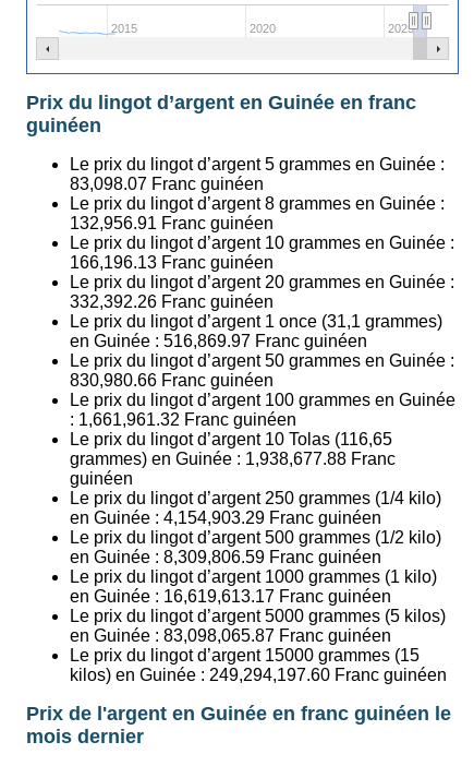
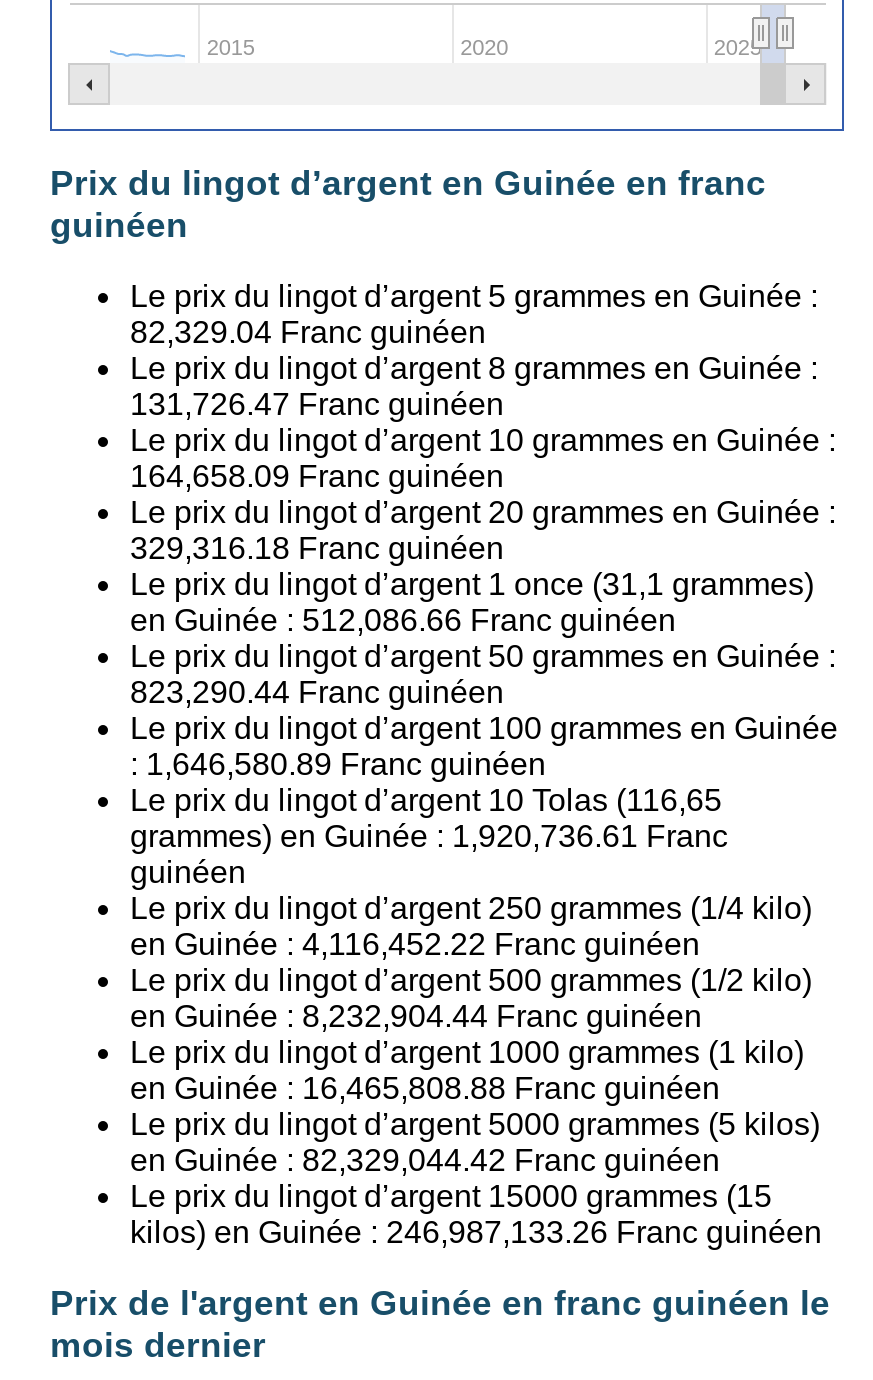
[70,174,264,193] 83,098.07 Franc guinéen -> [130,315,486,349] 82,329.04 Franc guinéen
[70,214,274,232] 132,956.91 Franc guinéen -> [130,387,504,421] 131,726.47 Franc guinéen
[70,253,274,271] 166,196.13 Franc guinéen -> [130,459,504,493] 164,658.09 Franc guinéen
[70,292,274,311] 332,392.26 Franc guinéen -> [130,531,504,565] 329,316.18 Franc guinéen
[70,331,367,350] en Guinée : 516,869.97 Franc guinéen -> [130,603,676,637] en Guinée : 512,086.66 Franc guinéen
[70,371,274,389] 830,980.66 Franc guinéen -> [130,675,504,709] 823,290.44 Franc guinéen
[70,410,296,429] : 1,661,961.32 Franc guinéen -> [130,747,546,781] : 1,646,580.89 Franc guinéen
[70,449,396,468] grammes) en Guinée : 1,938,677.88 Franc -> [130,819,728,853] grammes) en Guinée : 1,920,736.61 Franc
[70,508,381,527] en Guinée : 4,154,903.29 Franc guinéen -> [130,927,700,961] en Guinée : 4,116,452.22 Franc guinéen
[70,548,381,566] en Guinée : 8,309,806.59 Franc guinéen -> [130,999,702,1033] en Guinée : 8,232,904.44 Franc guinéen
[70,587,391,605] en Guinée : 16,619,613.17 Franc guinéen -> [130,1071,720,1105] en Guinée : 16,465,808.88 Franc guinéen
[70,626,391,645] en Guinée : 83,098,065.87 Franc guinéen -> [130,1143,720,1177] en Guinée : 82,329,044.42 Franc guinéen
[70,665,447,684] kilos) en Guinée : 249,294,197.60 Franc guinéen -> [130,1215,822,1249] kilos) en Guinée : 246,987,133.26 Franc guinéen

